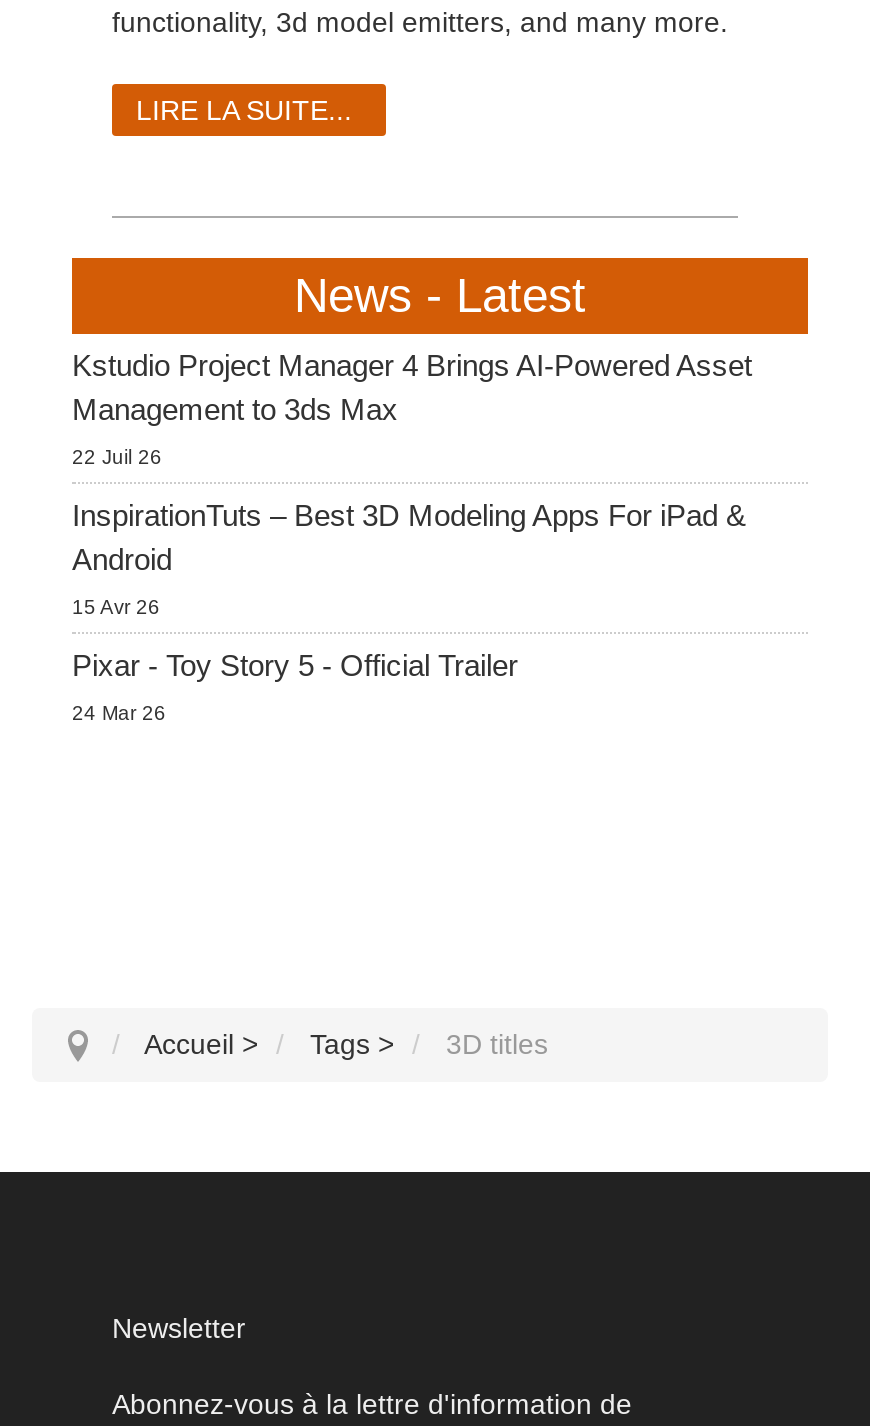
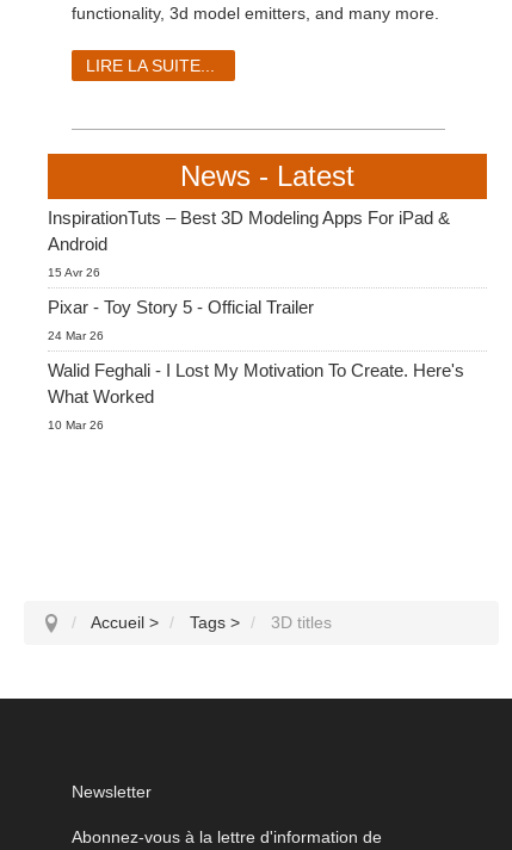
[72,348,752,468] Kstudio Project Manager 4 Brings AI-Powered Asset | Management to 3ds Max | 22 Juil 26 -> none
moved [72,498,746,724] -> [48,207,450,342]: InspirationTuts – Best 3D Modeling Apps For iPad & | Android | 15 Avr 26 | Pixar - Toy Story 5 - Official Trailer | 24 Mar 26
none -> [48,360,464,431] Walid Feghali - I Lost My Motivation To Create. Here's | What Worked | 10 Mar 26

